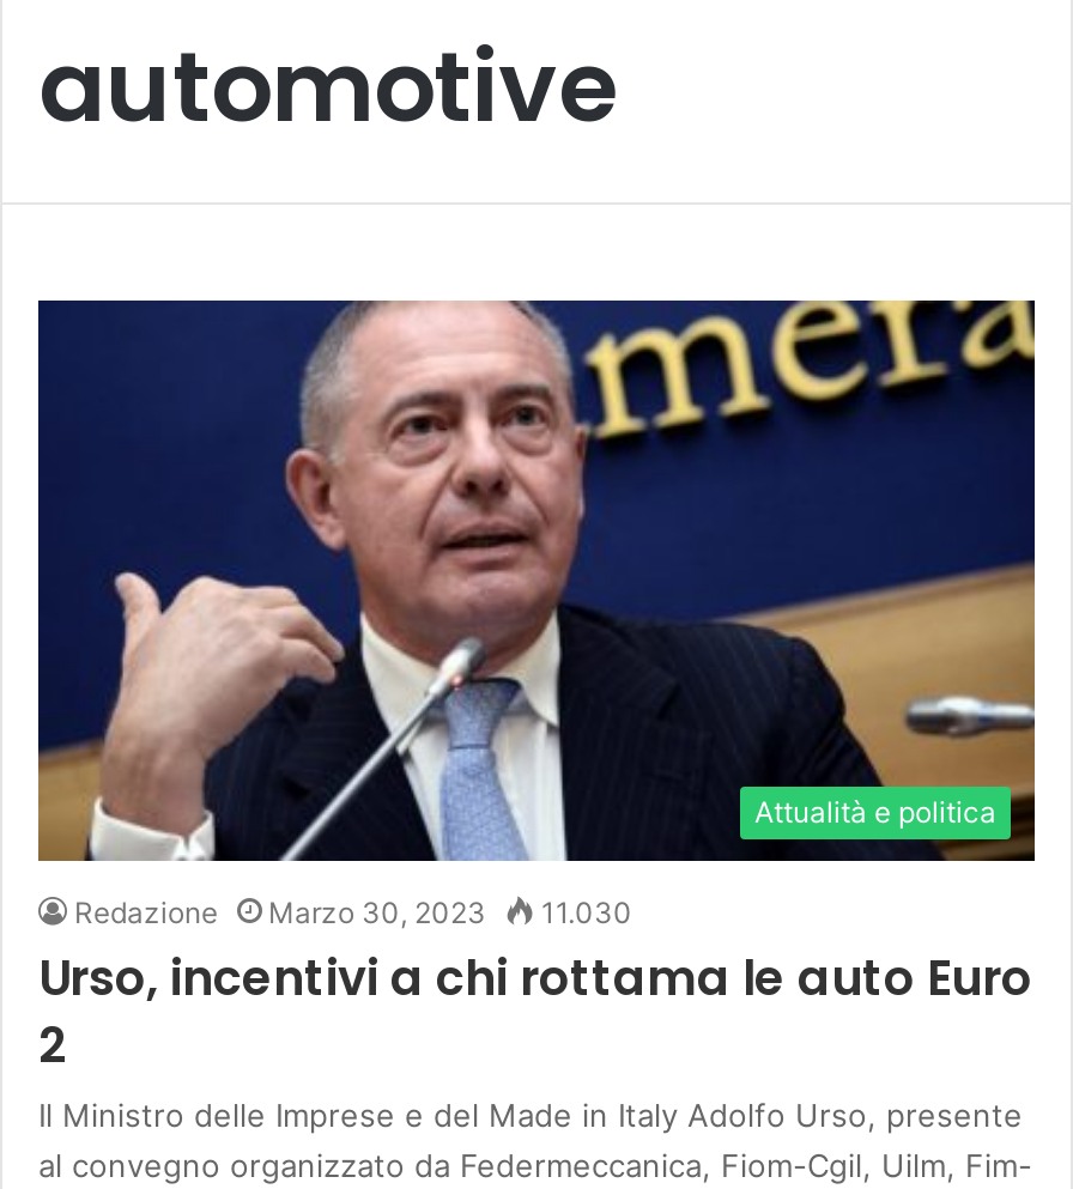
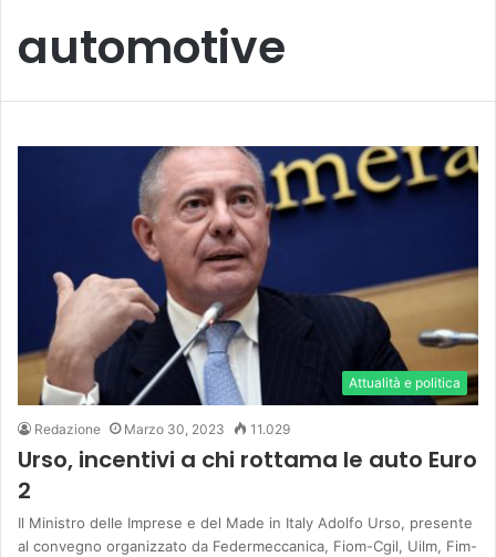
[74,894,632,930] Redazione Marzo 30, 2023 11.030 -> [34,420,290,437] Redazione Marzo 30, 2023 11.029

